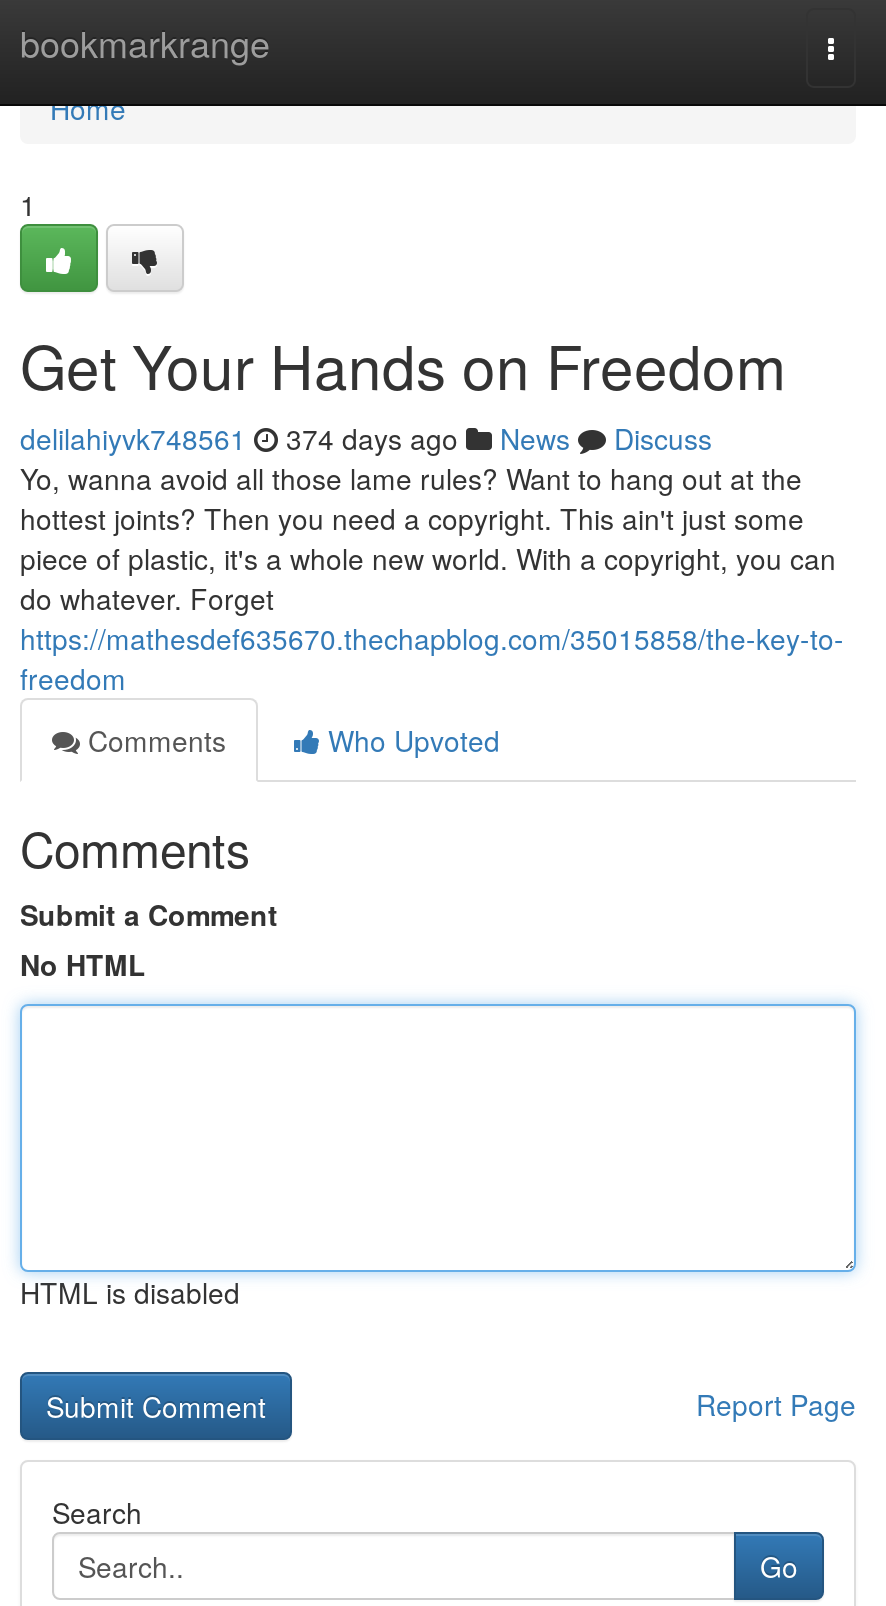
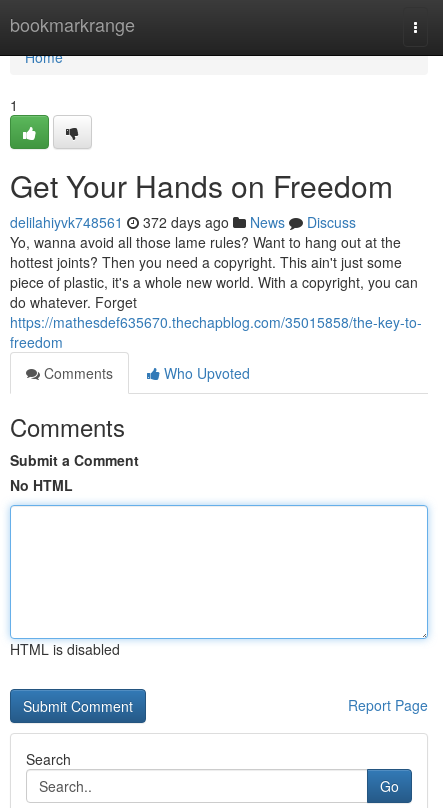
[20,418,712,458] delilahiyvk748561 374 days ago News Discuss -> [10,212,356,232] delilahiyvk748561 372 days ago News Discuss

